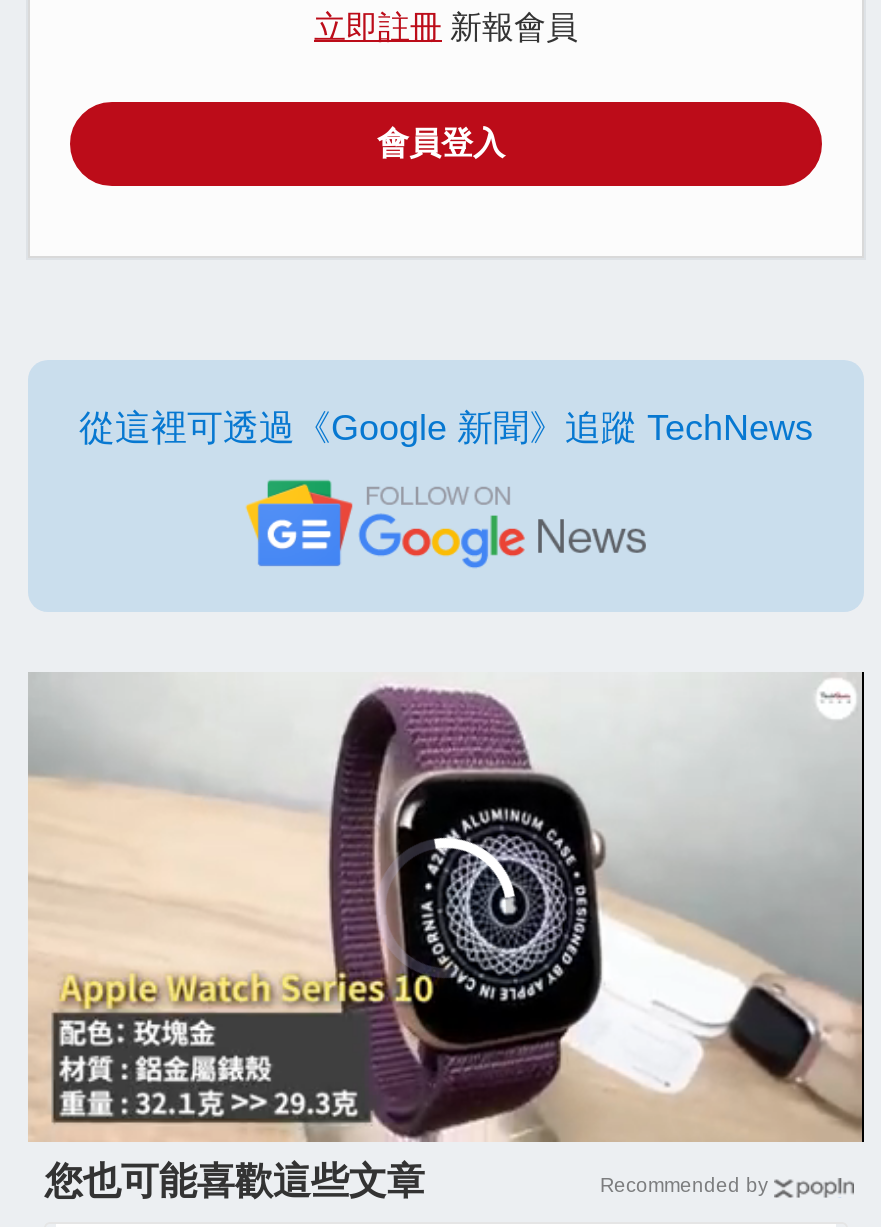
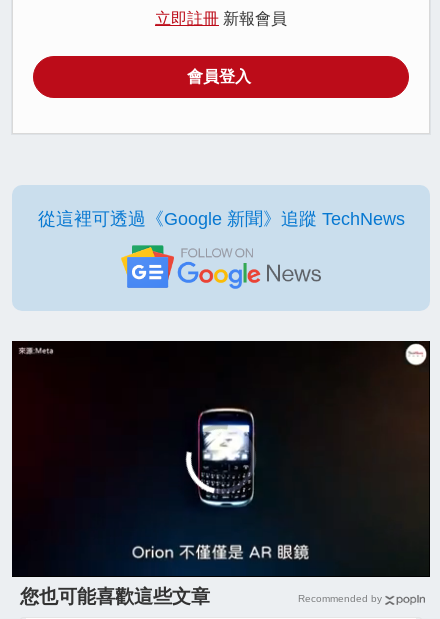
[28,671,864,1143] [image] -> [11,340,430,578] [image]

